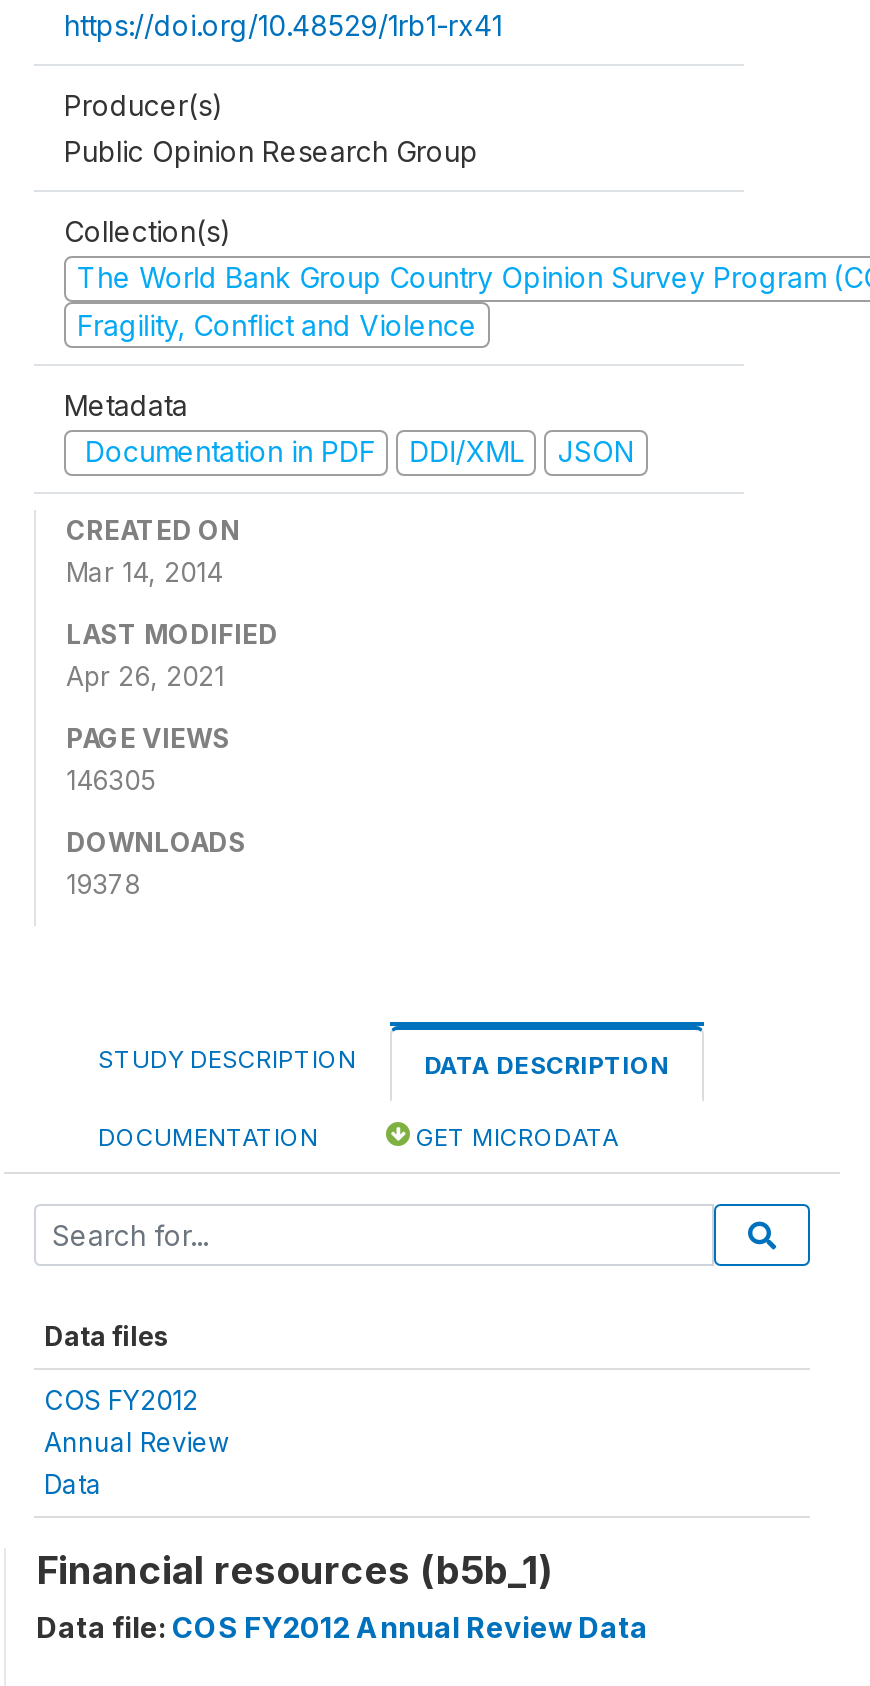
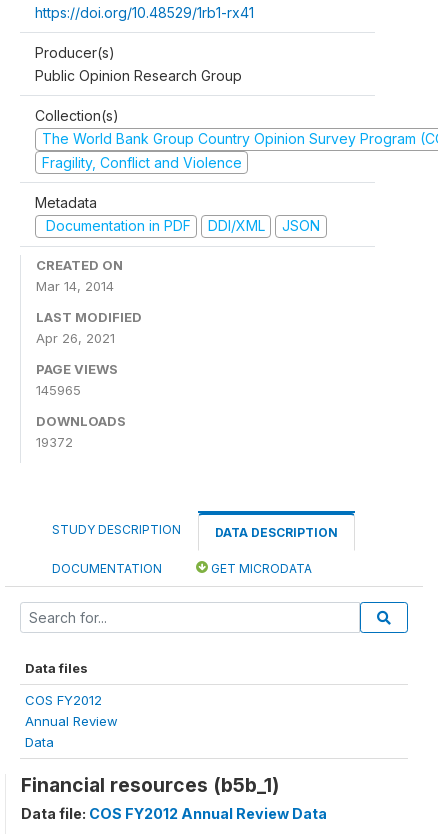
[66,763,156,795] 146305 -> [36,381,81,397] 145965
[66,867,140,899] 19378 -> [36,433,73,449] 19372

